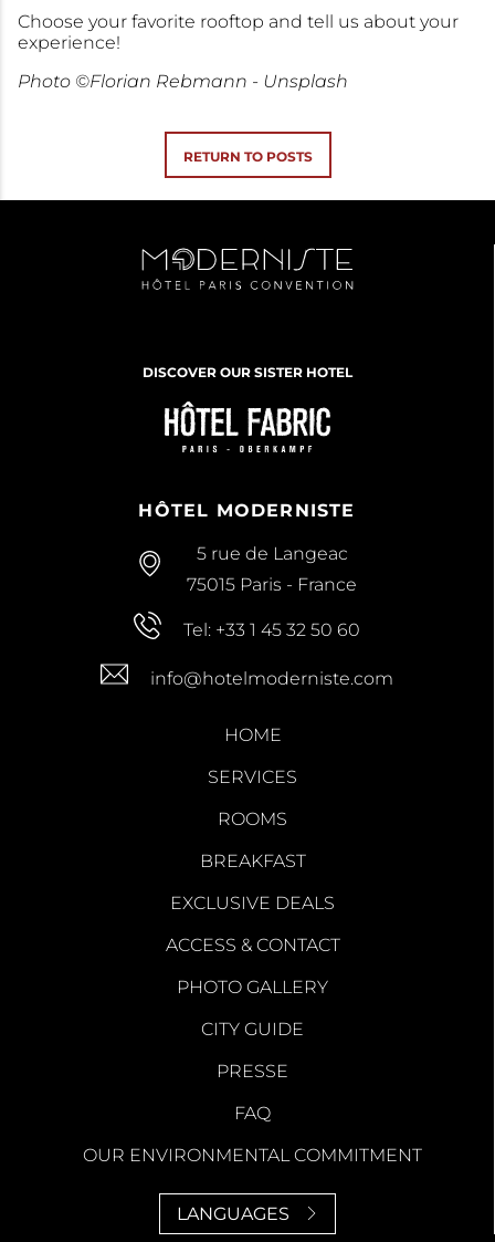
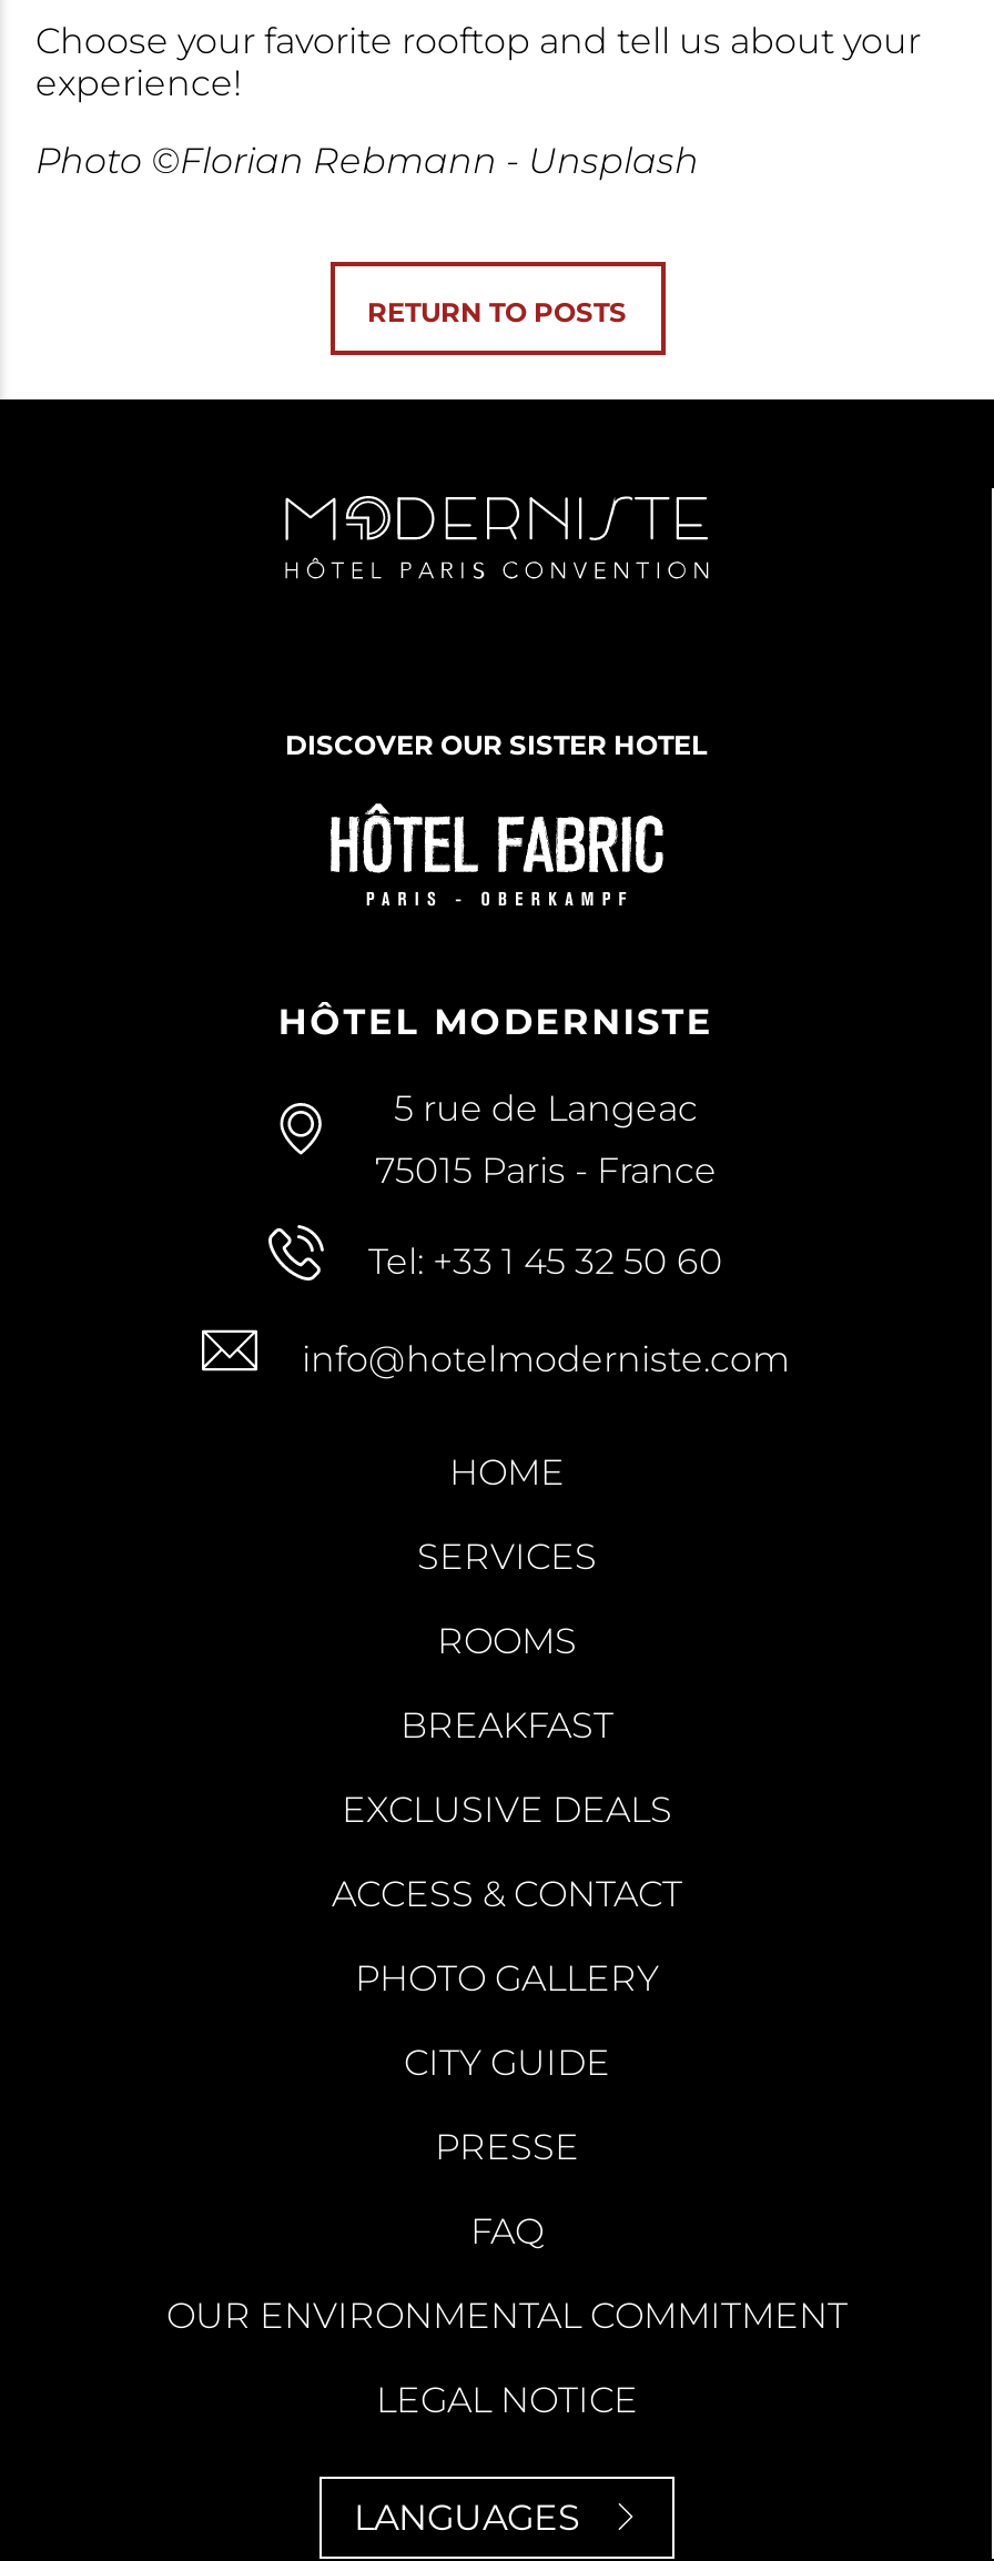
none -> [376,2378,638,2420] LEGAL NOTICE

